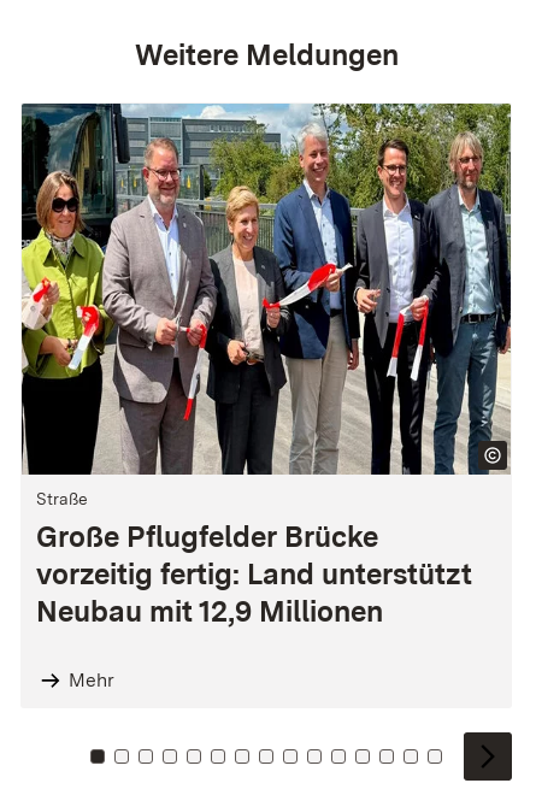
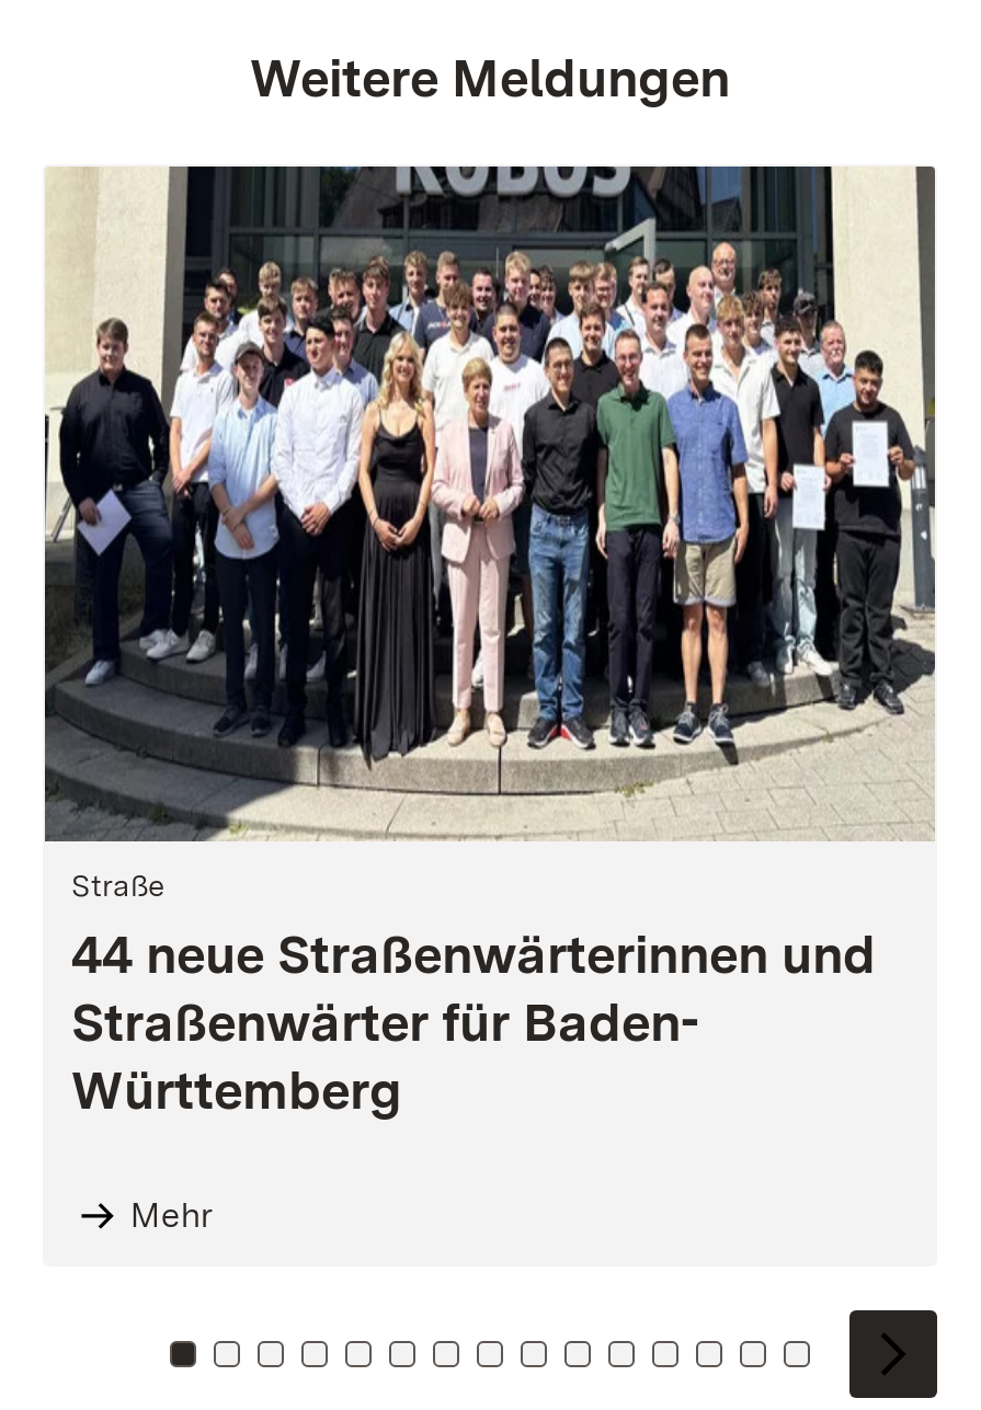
[20,102,512,629] [image] | Große Pflugfelder Brücke | vorzeitig fertig: Land unterstützt | Neubau mit 12,9 Millionen -> [43,164,937,1122] [image] | 44 neue Straßenwärterinnen und | Straßenwärter für Baden- | Württemberg

